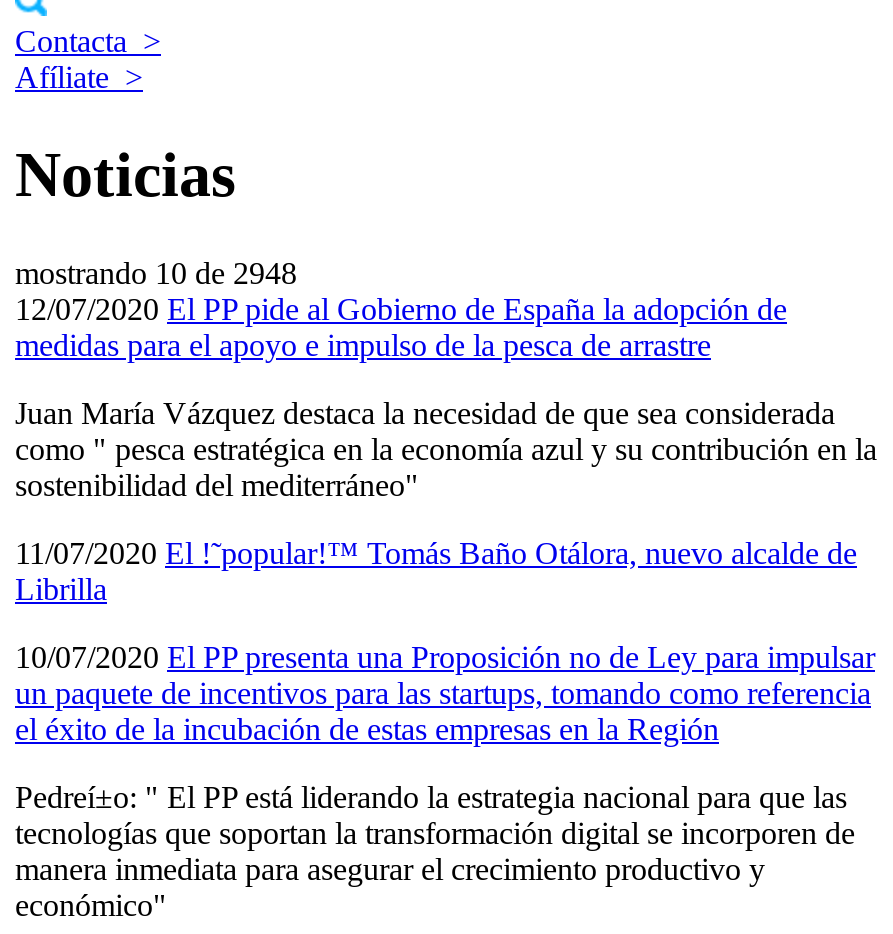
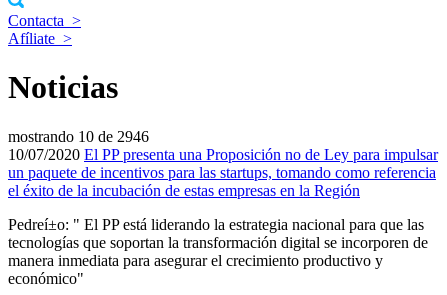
[15,256,877,606] mostrando 10 de 2948 | 12/07/2020 El PP pide al Gobierno de España la adopción de | medidas para el apoyo e impulso de la pesca de arrastre | Juan María Vázquez destaca la necesidad de que sea considerada | como " pesca estratégica en la economía azul y su contribución en la | sostenibilidad del mediterráneo" | 11/07/2020 El !˜popular!™ Tomás Baño Otálora, nuevo alcalde de | Librilla -> [8,128,149,145] mostrando 10 de 2946

